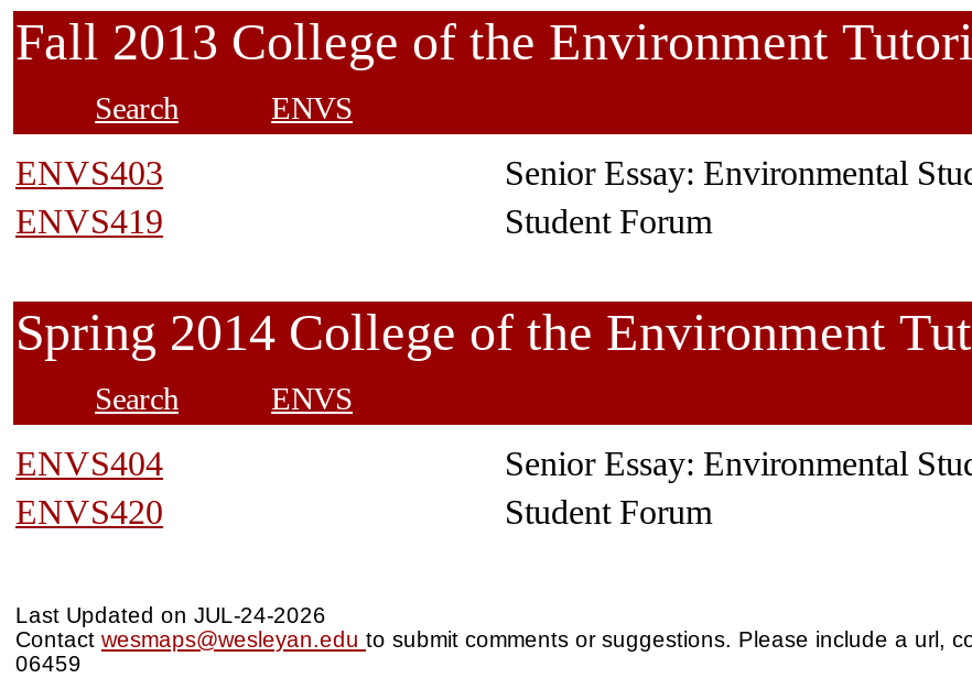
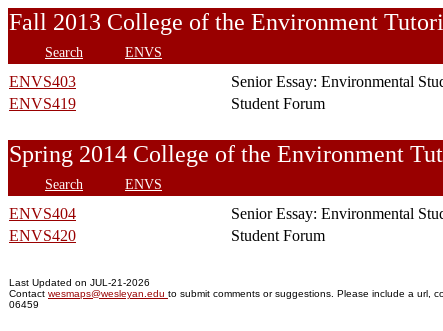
[15,603,326,627] Last Updated on JUL-24-2026 -> [9,277,150,288] Last Updated on JUL-21-2026

